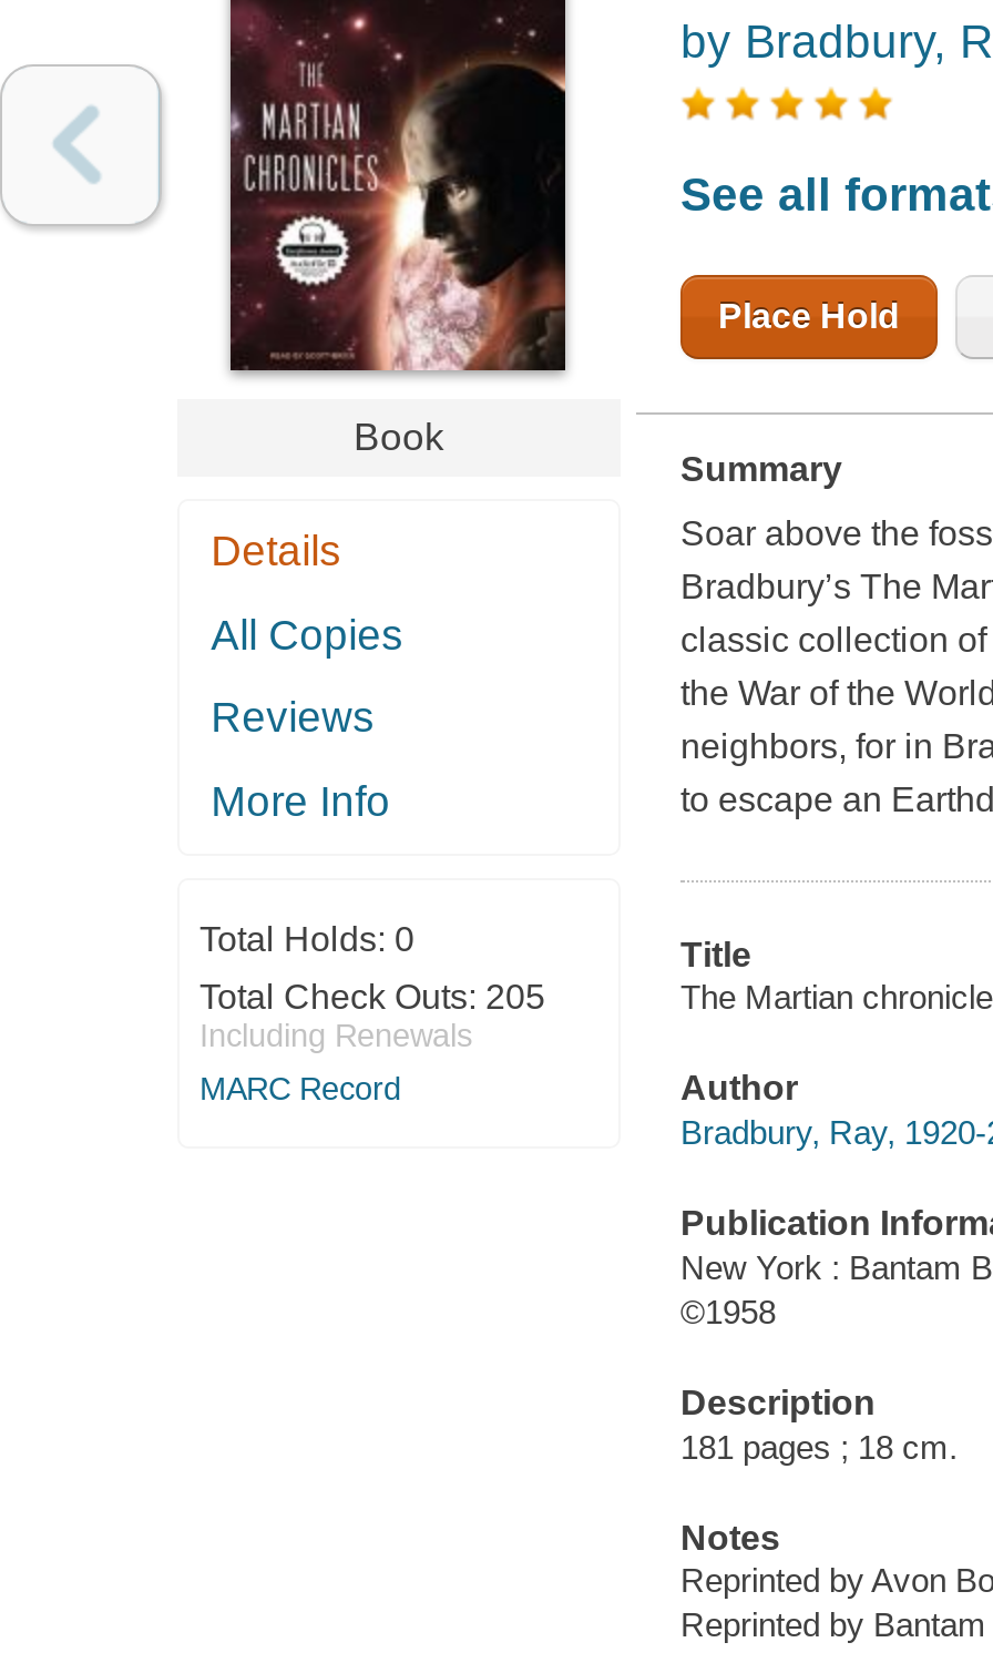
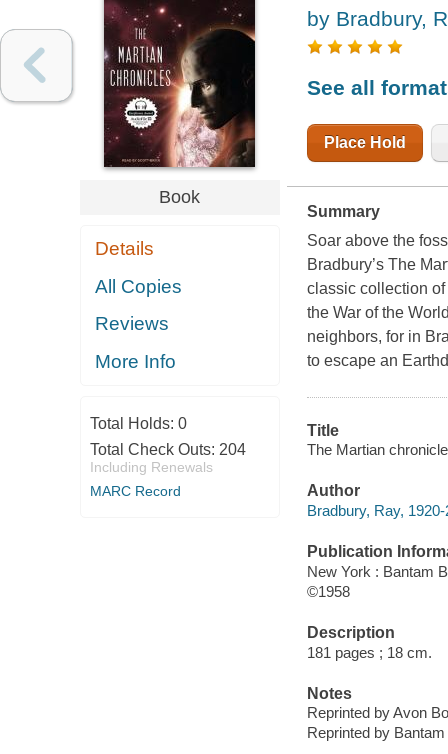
[199,978,545,1016] Total Check Outs: 205 -> [90,441,246,458] Total Check Outs: 204

